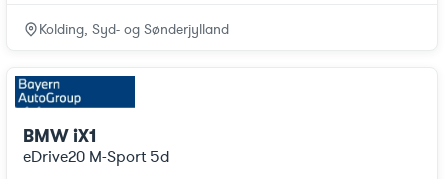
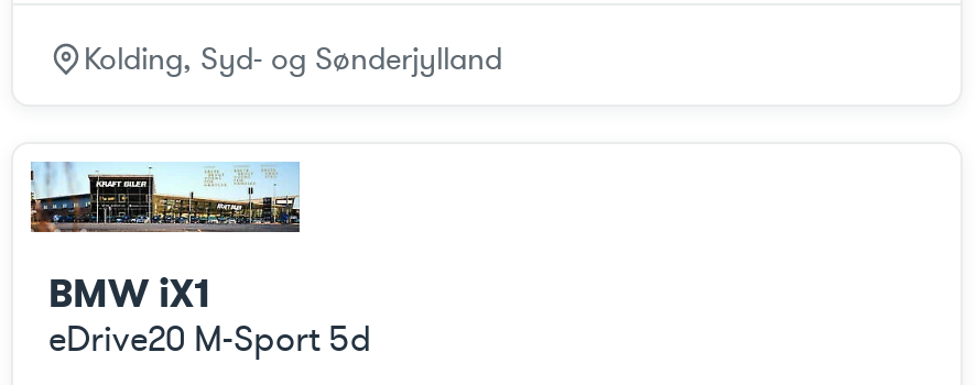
[14,75,137,109] [image] -> [29,162,302,234] [image]

